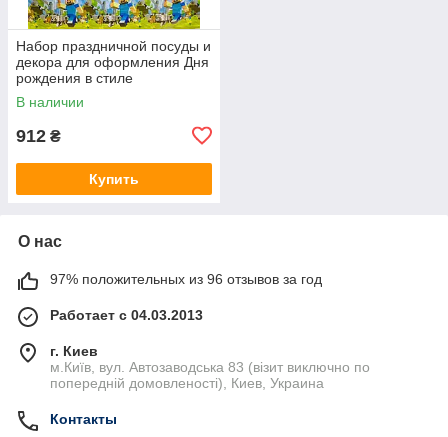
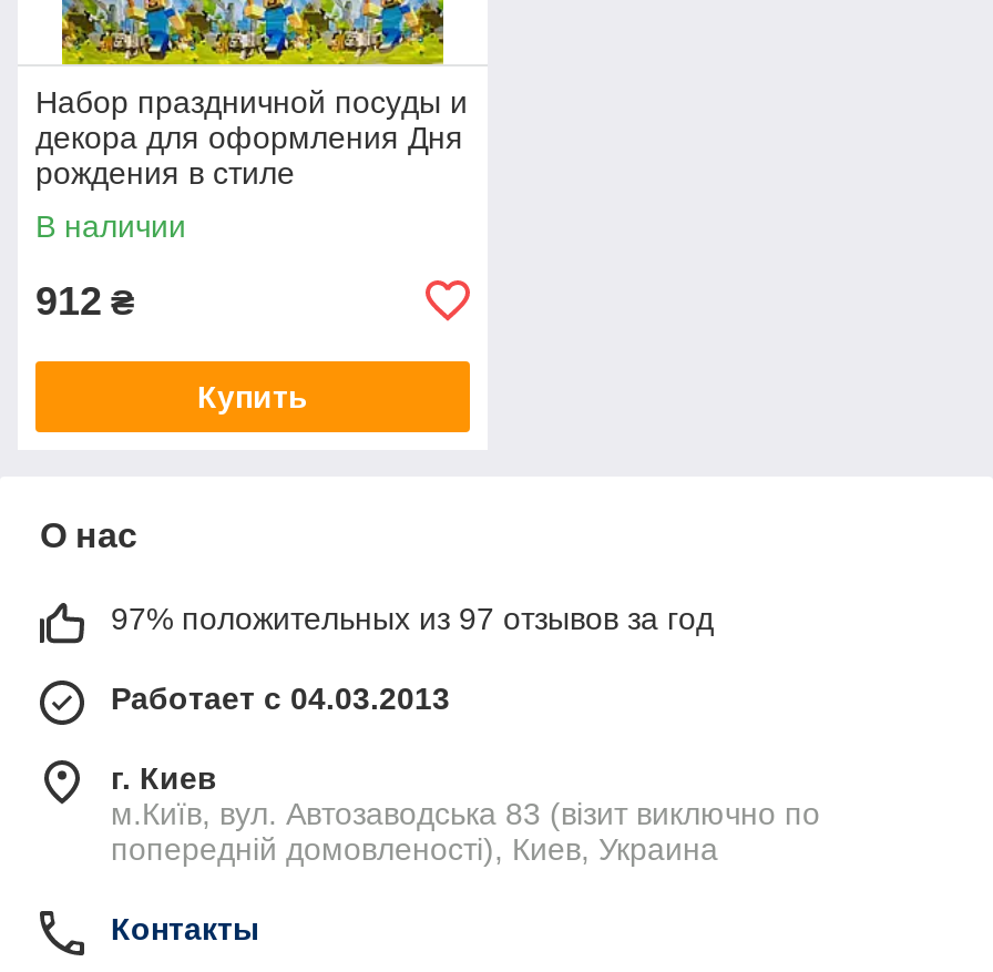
[50,271,322,287] 97% положительных из 96 отзывов за год -> [111,600,714,636] 97% положительных из 97 отзывов за год

